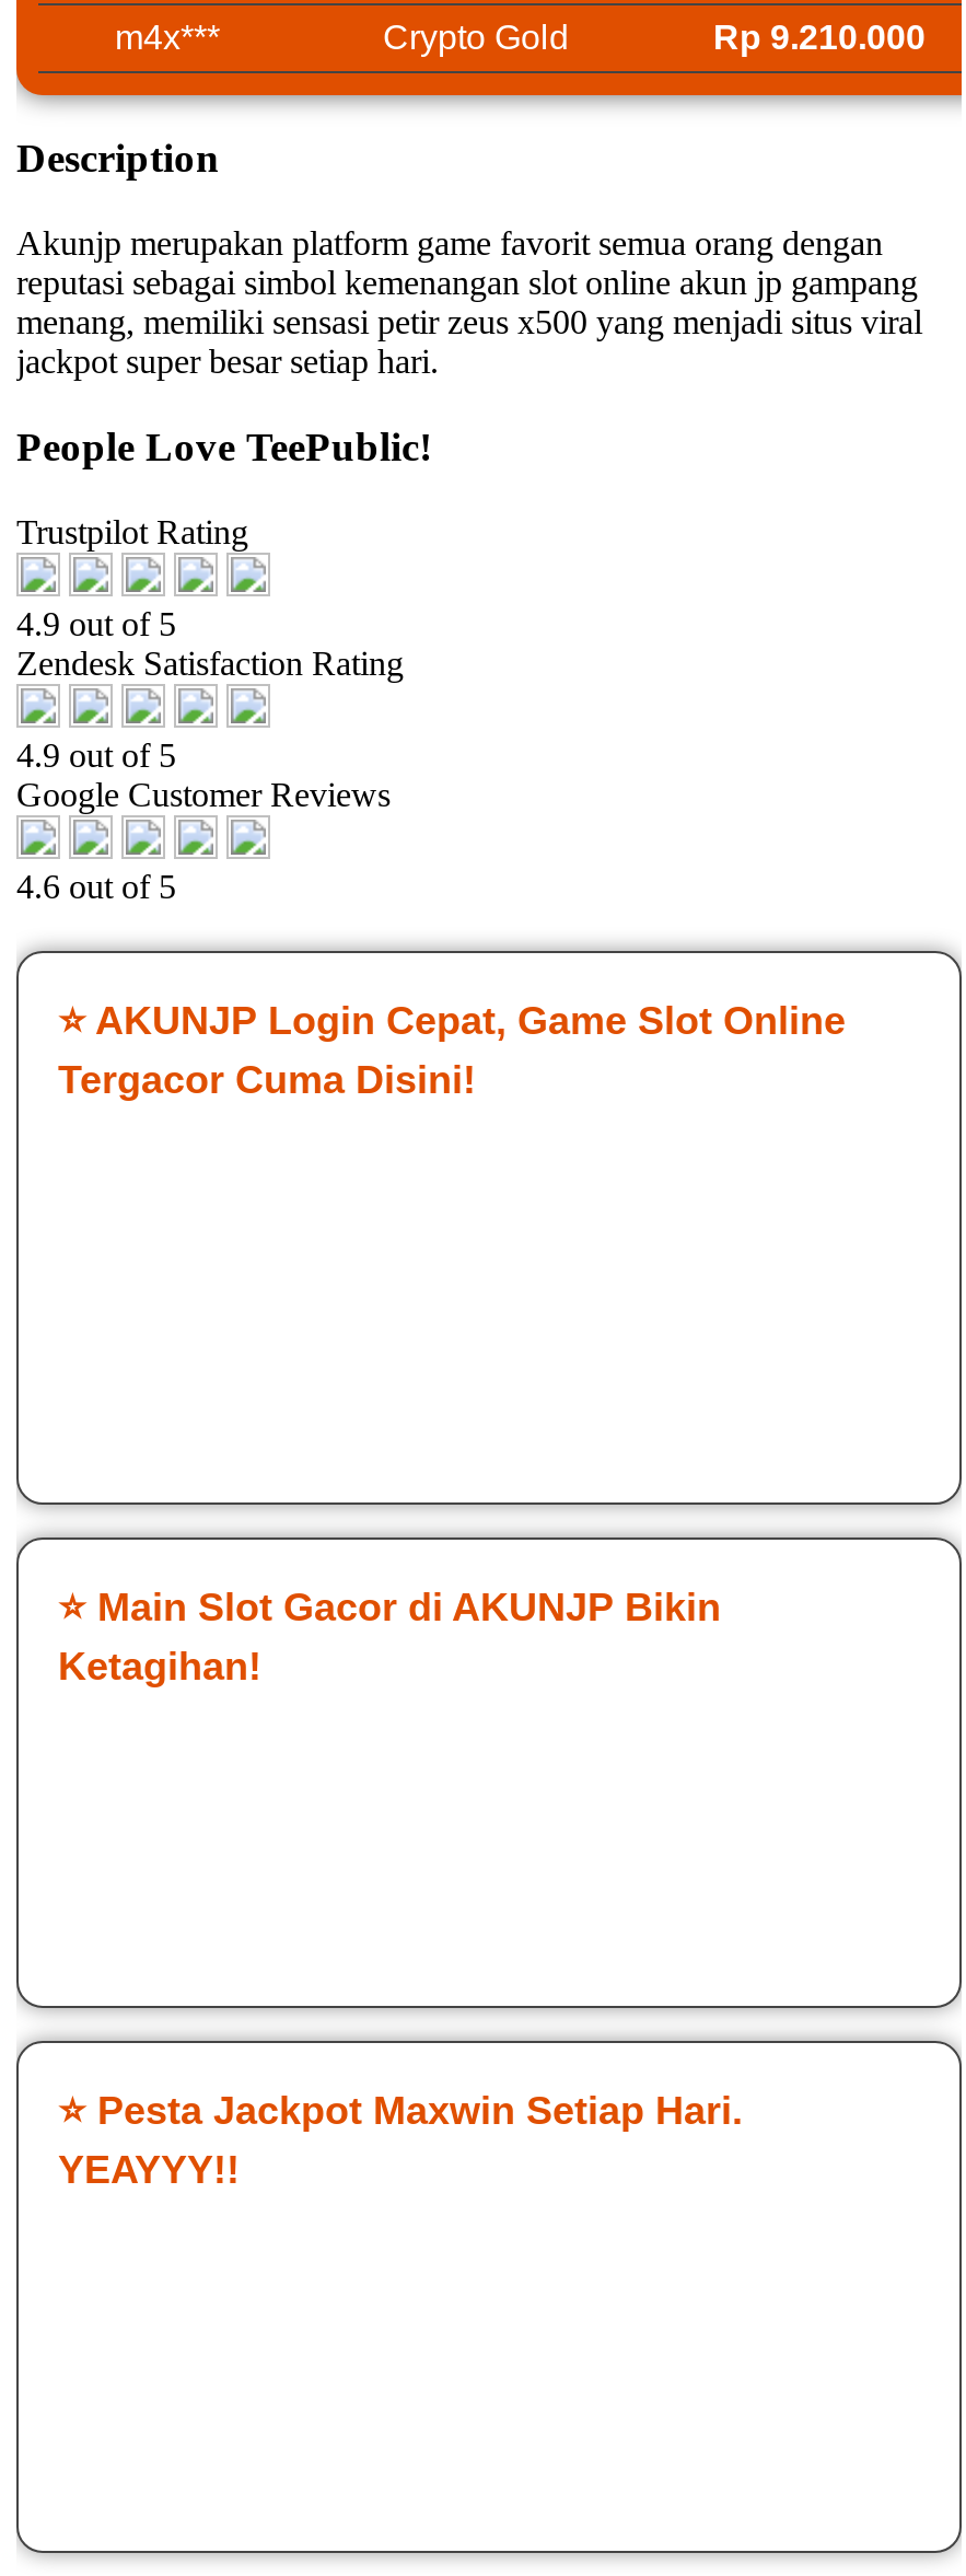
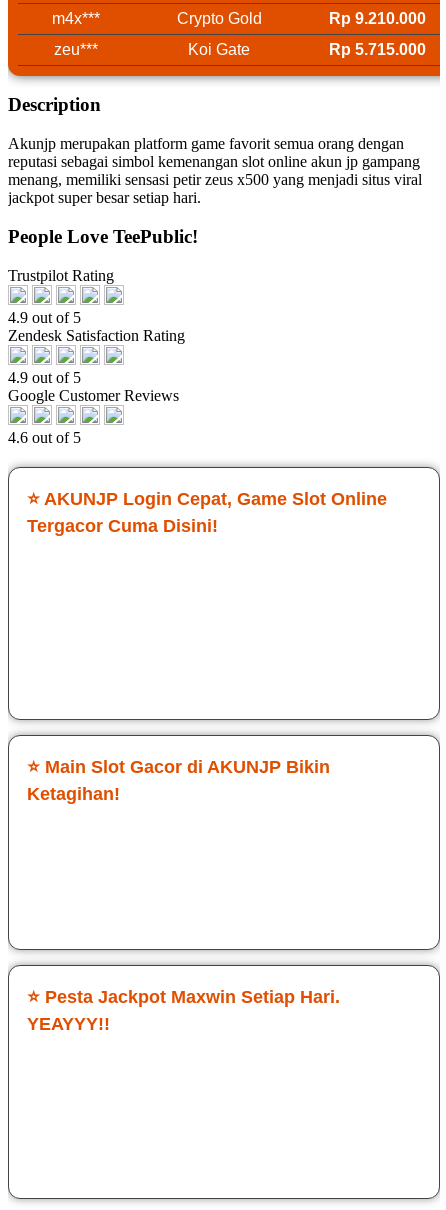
none -> [54,41,425,58] zeu*** | Koi Gate | Rp 5.715.000

